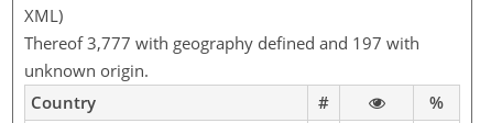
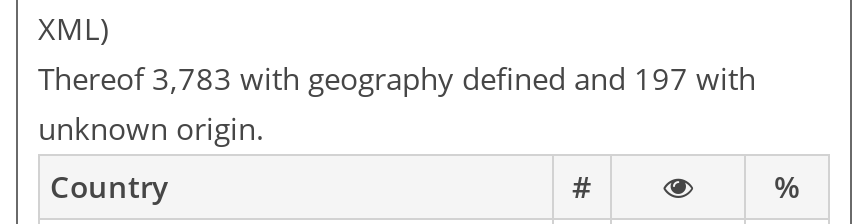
[24,32,419,54] Thereof 3,777 with geography defined and 197 with -> [38,58,756,98] Thereof 3,783 with geography defined and 197 with

